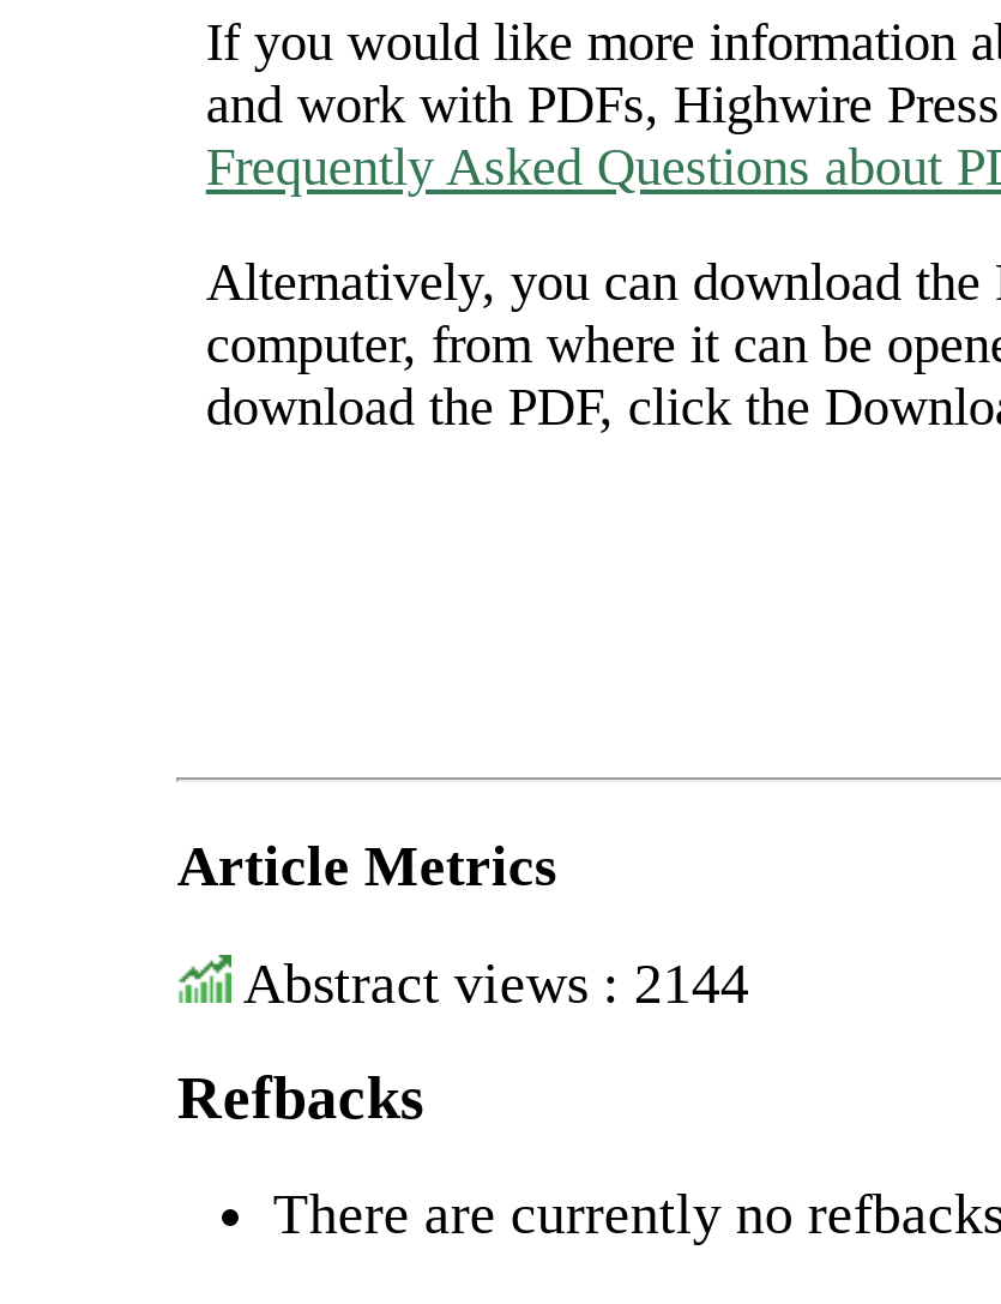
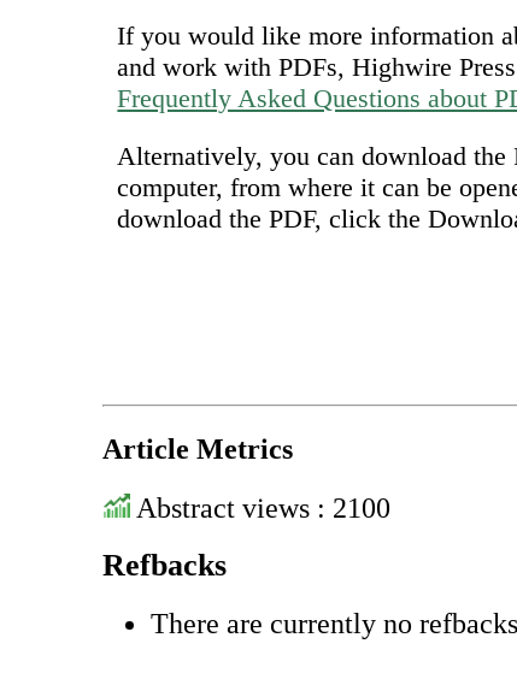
[231,951,749,1016] Abstract views : 2144 -> [130,492,390,524] Abstract views : 2100

